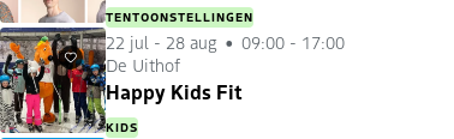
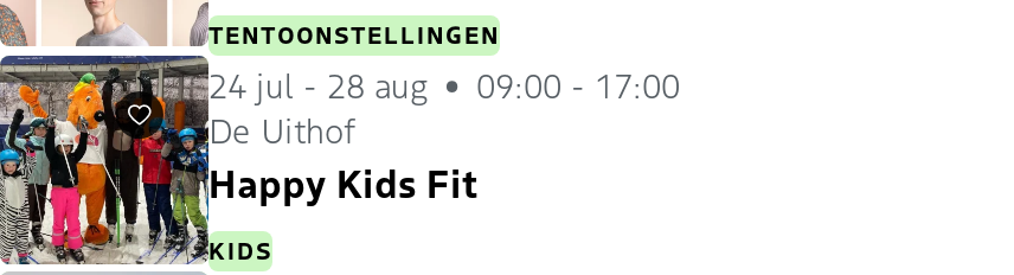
[106,30,345,54] 22 jul - 28 aug 09:00 - 17:00 -> [208,60,680,107] 24 jul - 28 aug 09:00 - 17:00

